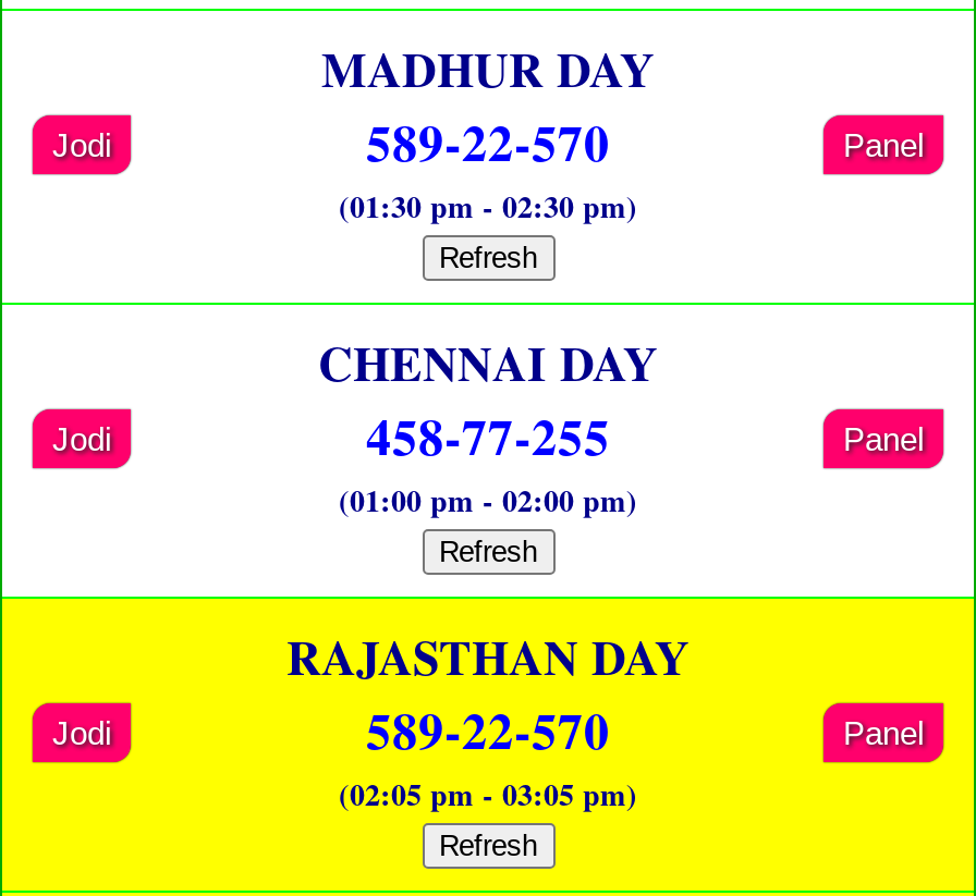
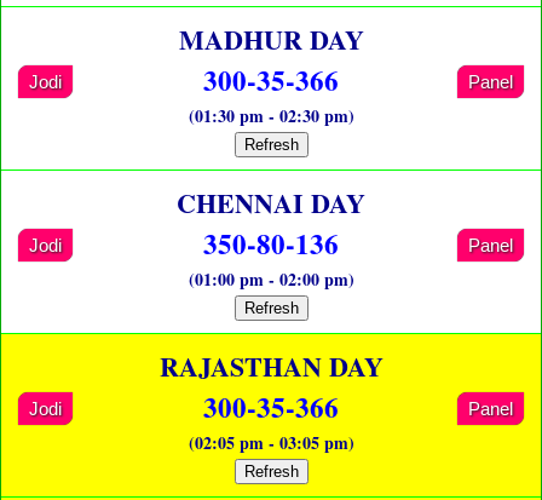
[366,104,610,178] 589-22-570 -> [203,59,339,100] 300-35-366
[366,398,610,472] 458-77-255 -> [203,223,339,264] 350-80-136
[366,692,610,766] 589-22-570 -> [203,386,339,427] 300-35-366

